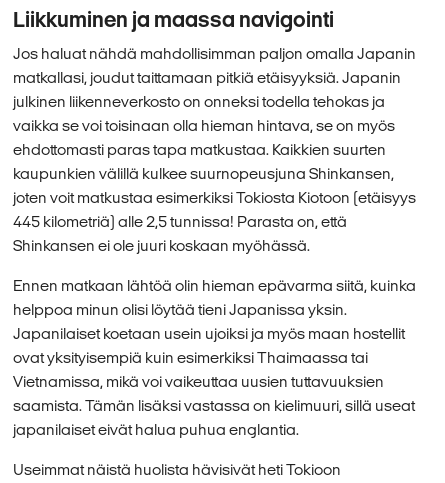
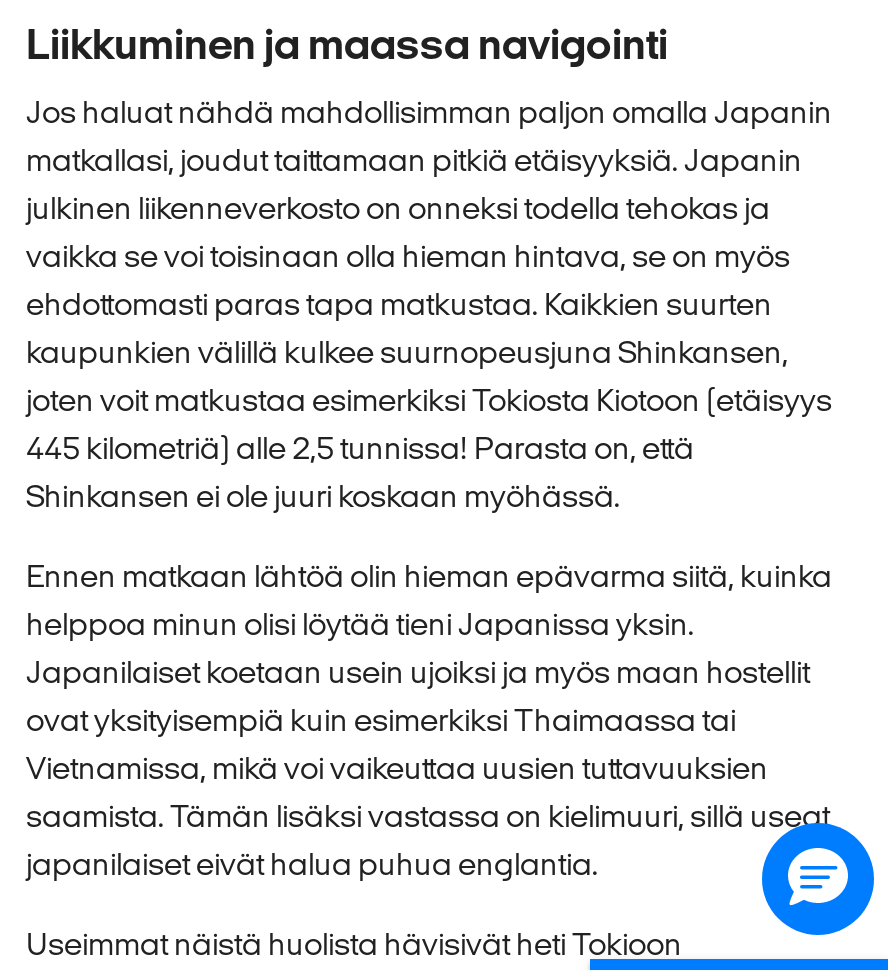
none -> [760,824,876,938] [image]

